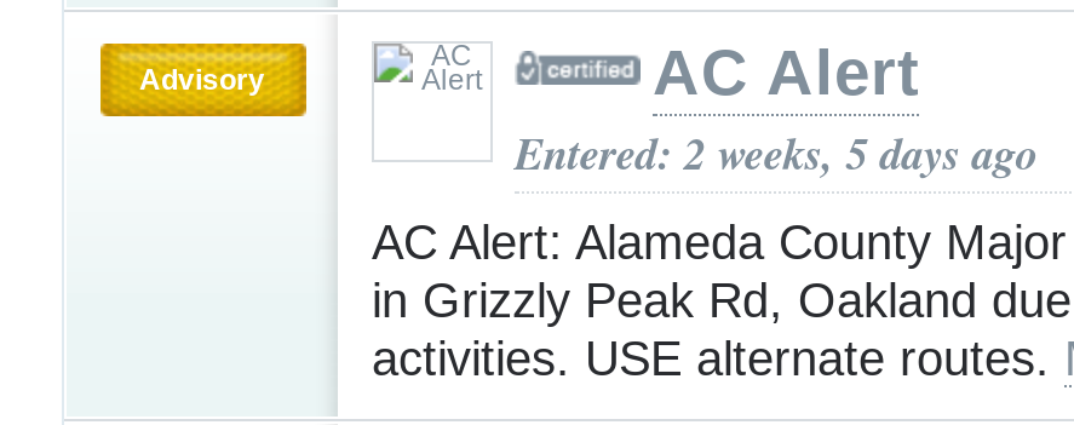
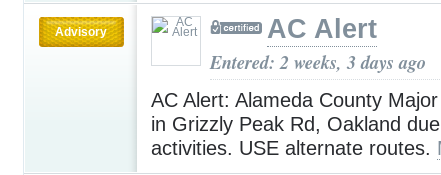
[515,121,1038,184] Entered: 2 weeks, 5 days ago -> [210,49,426,75] Entered: 2 weeks, 3 days ago

